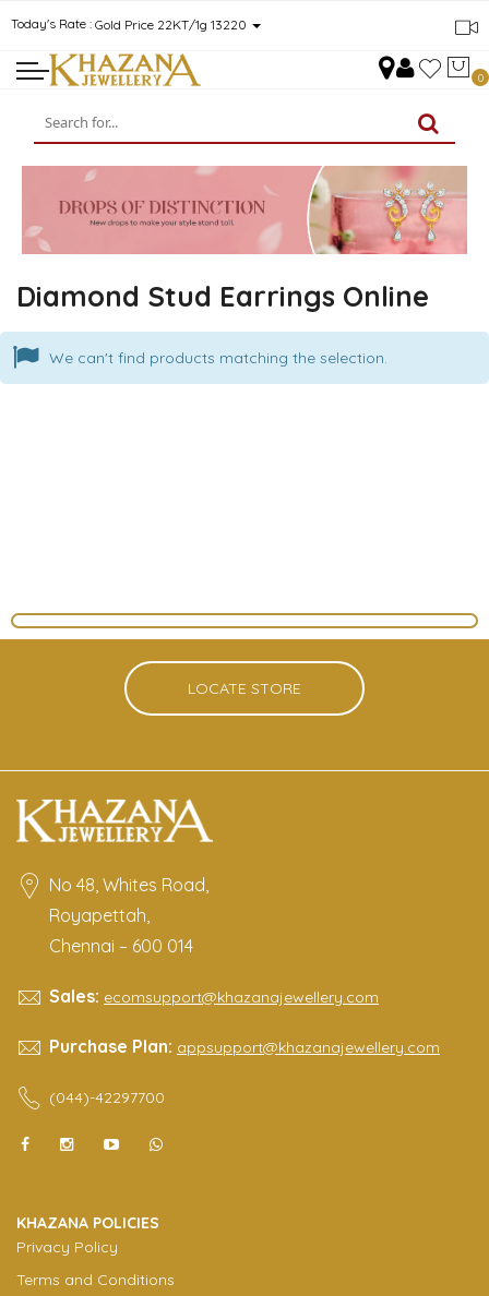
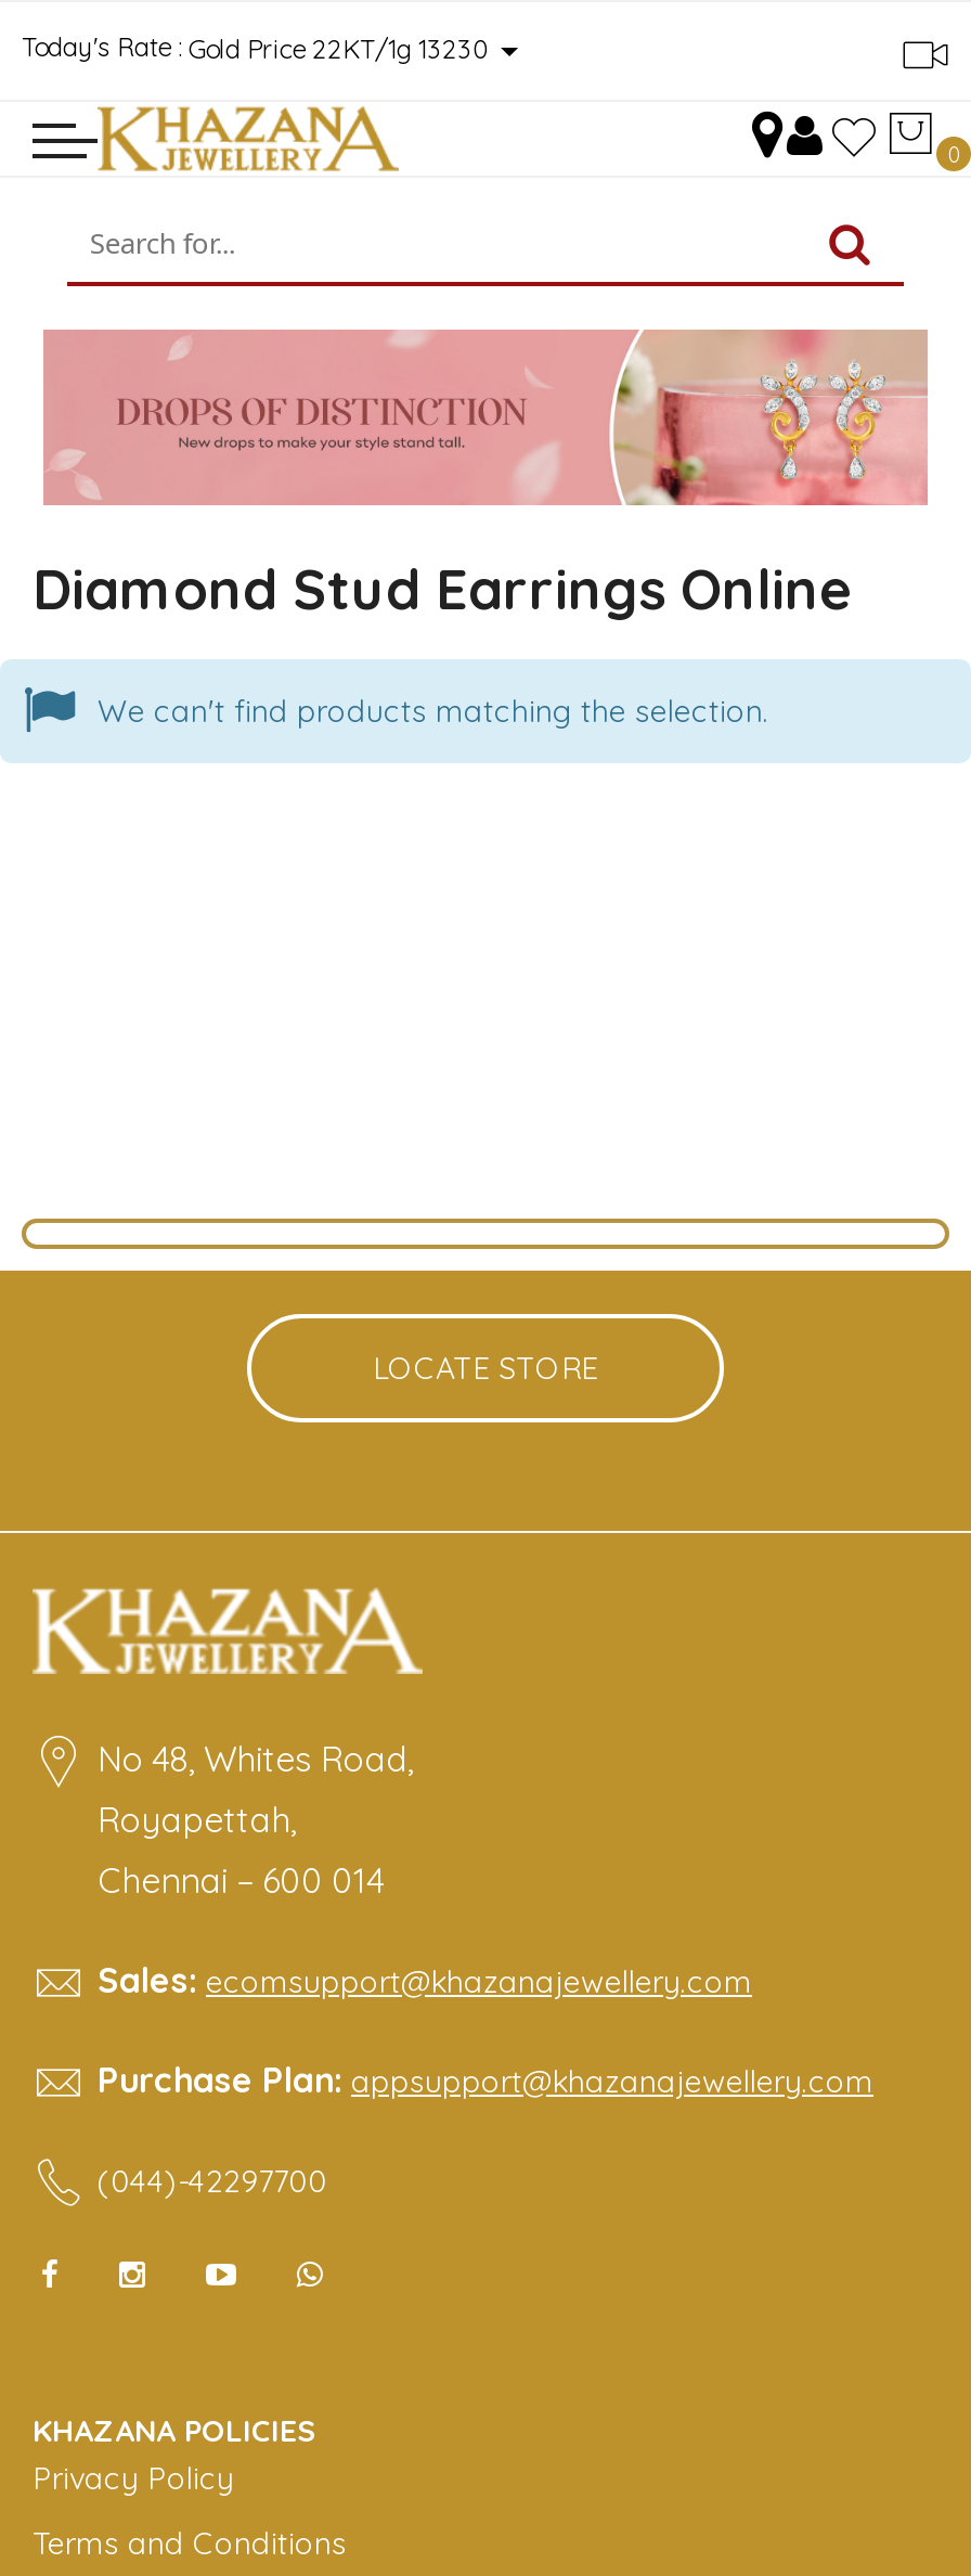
[11,16,247,33] Today's Rate : Gold Price 22KT/1g 13220 -> [22,31,490,65] Today's Rate : Gold Price 22KT/1g 13230

